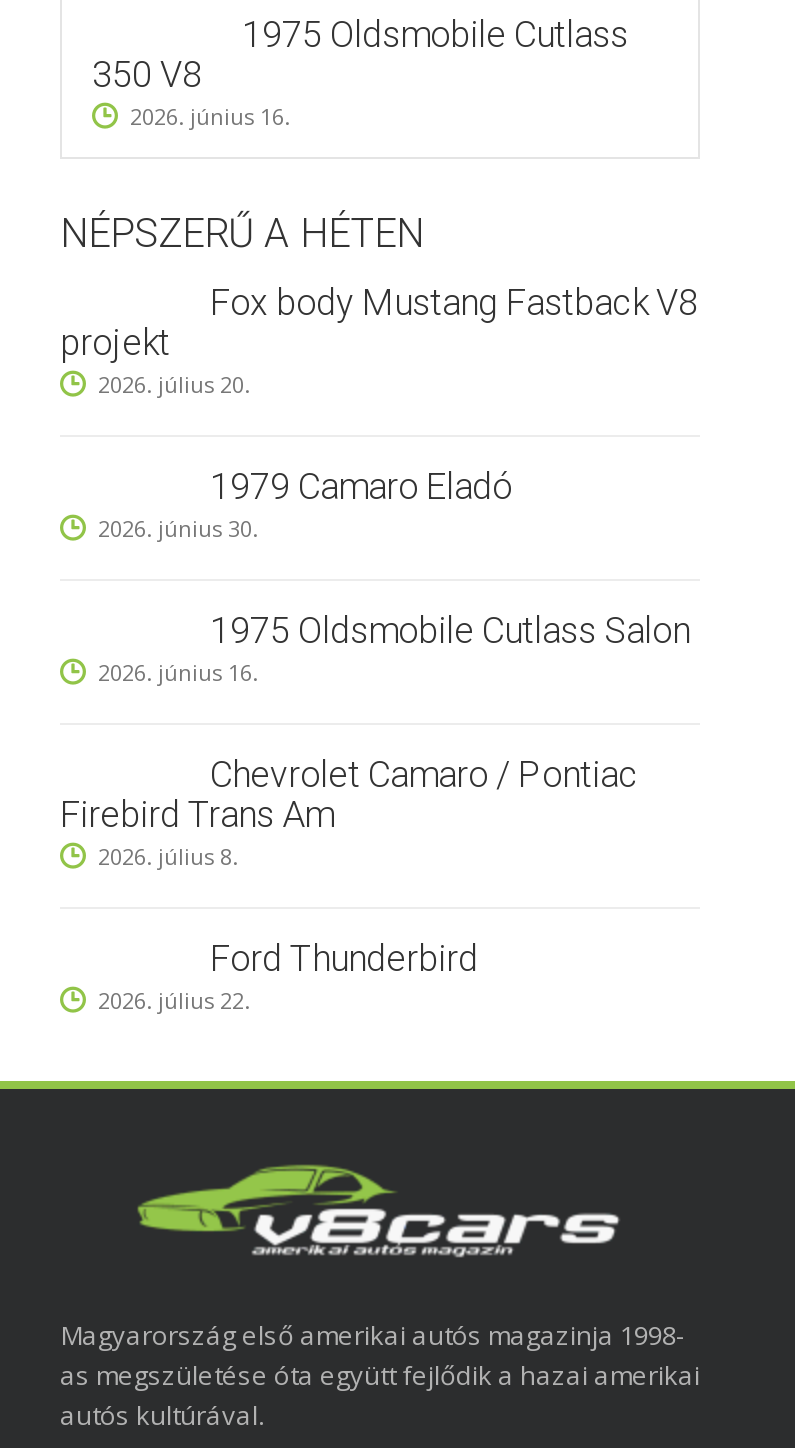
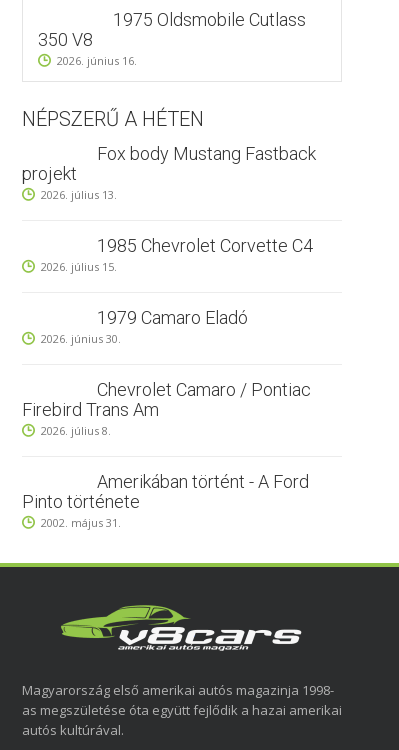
[210,280,698,322] Fox body Mustang Fastback V8 -> [97,142,316,163] Fox body Mustang Fastback
[98,368,250,398] 2026. július 20. -> [41,186,313,273] 2026. július 13. | 1985 Chevrolet Corvette C4 | 2026. július 15.
moved [98,464,512,542] -> [41,306,248,345]: 1979 Camaro Eladó | 2026. június 30.
[98,608,690,686] 1975 Oldsmobile Cutlass Salon | 2026. június 16. -> none
[98,936,478,1014] Ford Thunderbird | 2026. július 22. -> [22,470,309,529] Amerikában történt - A Ford | Pinto története | 2002. május 31.

